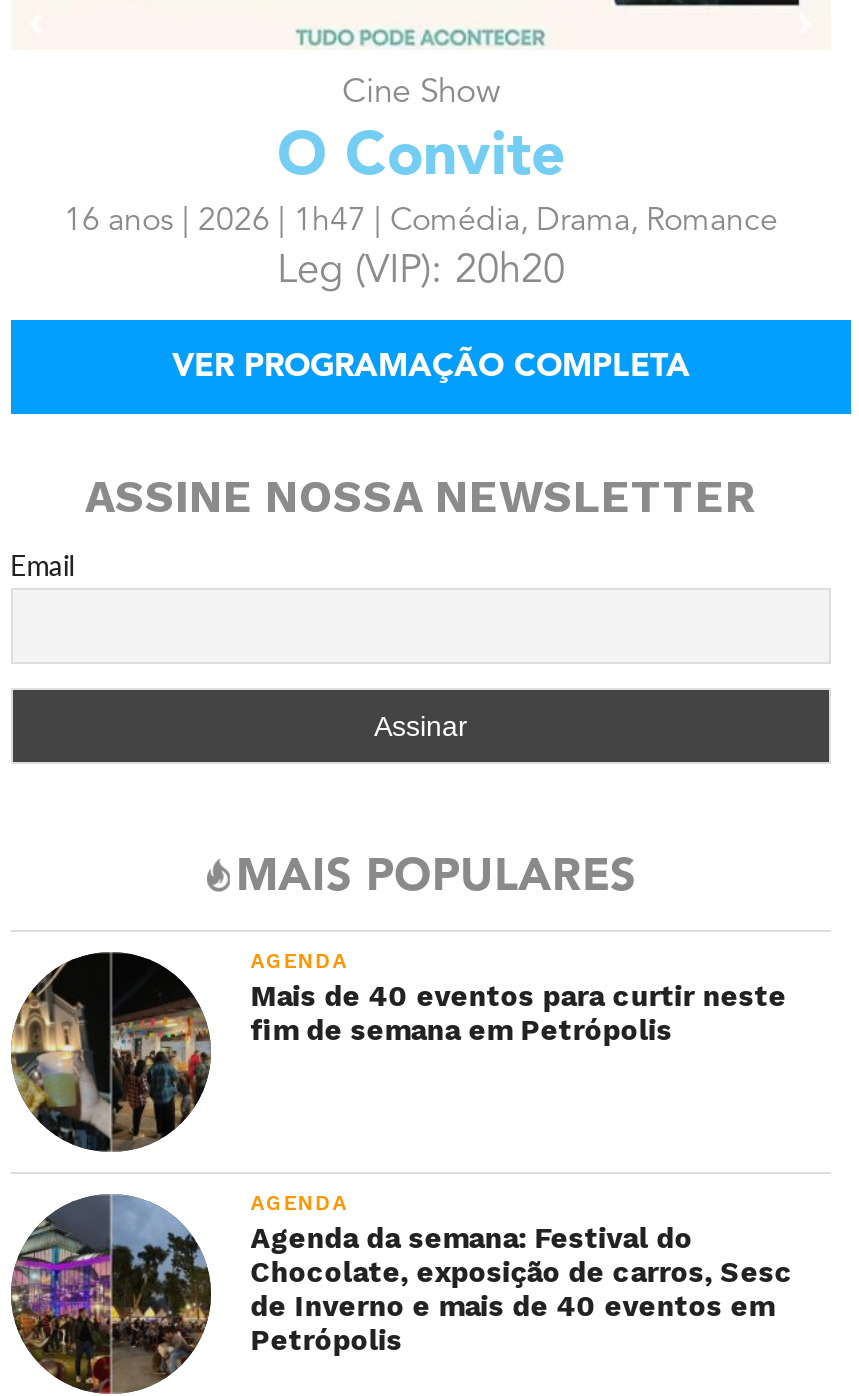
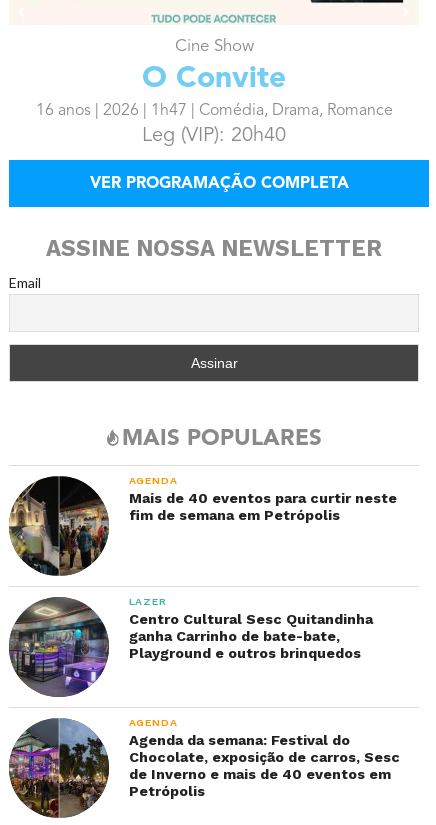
[277,252,565,292] Leg (VIP): 20h20 -> [142,126,286,146] Leg (VIP): 20h40
none -> [11,595,373,695] [image] | LAZER | Centro Cultural Sesc Quitandinha | ganha Carrinho de bate-bate, | Playground e outros brinquedos

